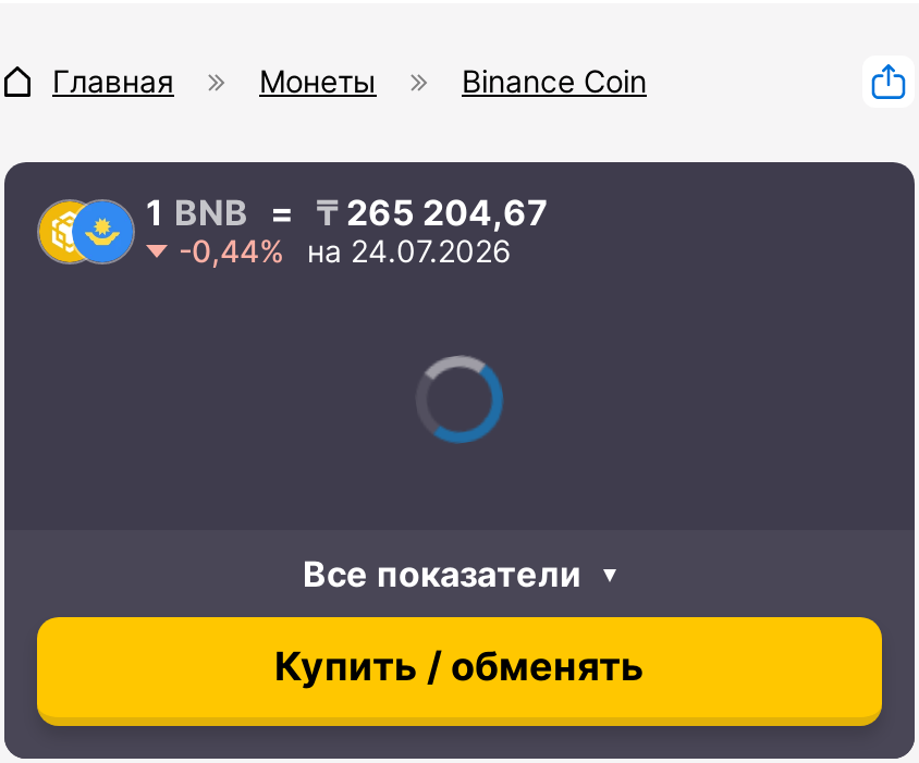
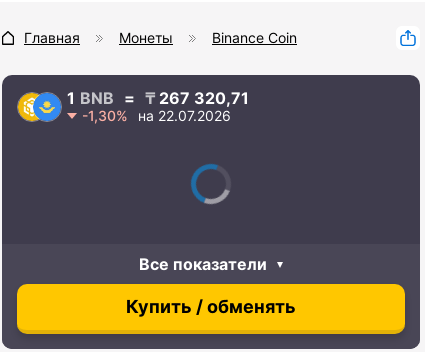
[346,191,549,235] 265 204,67 -> [159,88,249,108] 267 320,71
[179,233,512,270] -0,44% на 24.07.2026 -> [82,107,231,124] -1,30% на 22.07.2026
[418,356,503,443] [image] -> [191,164,230,205] [image]

